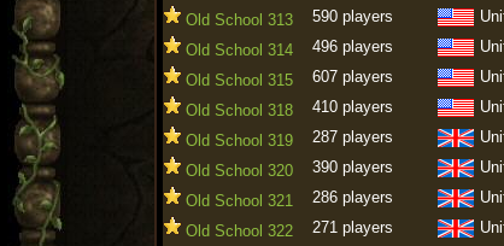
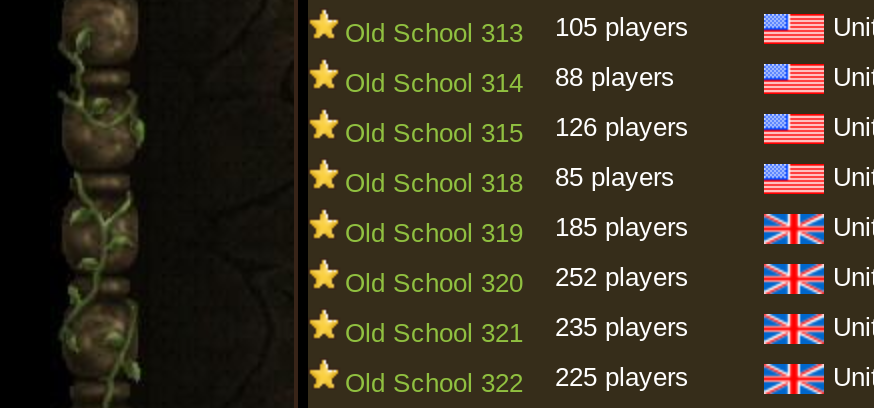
[185,7,392,29] Old School 313 590 players -> [345,12,689,48] Old School 313 105 players
[185,37,392,59] Old School 314 496 players -> [345,62,675,98] Old School 314 88 players
[185,68,392,89] Old School 315 607 players -> [345,112,689,148] Old School 315 126 players
[185,98,392,119] Old School 318 410 players -> [345,162,675,198] Old School 318 85 players
[185,128,392,150] Old School 319 287 players -> [345,212,689,248] Old School 319 185 players
[185,158,392,180] Old School 320 390 players -> [345,262,689,298] Old School 320 252 players
[185,188,392,210] Old School 321 286 players -> [345,312,689,348] Old School 321 235 players
[185,218,392,240] Old School 322 271 players -> [345,362,689,398] Old School 322 225 players

